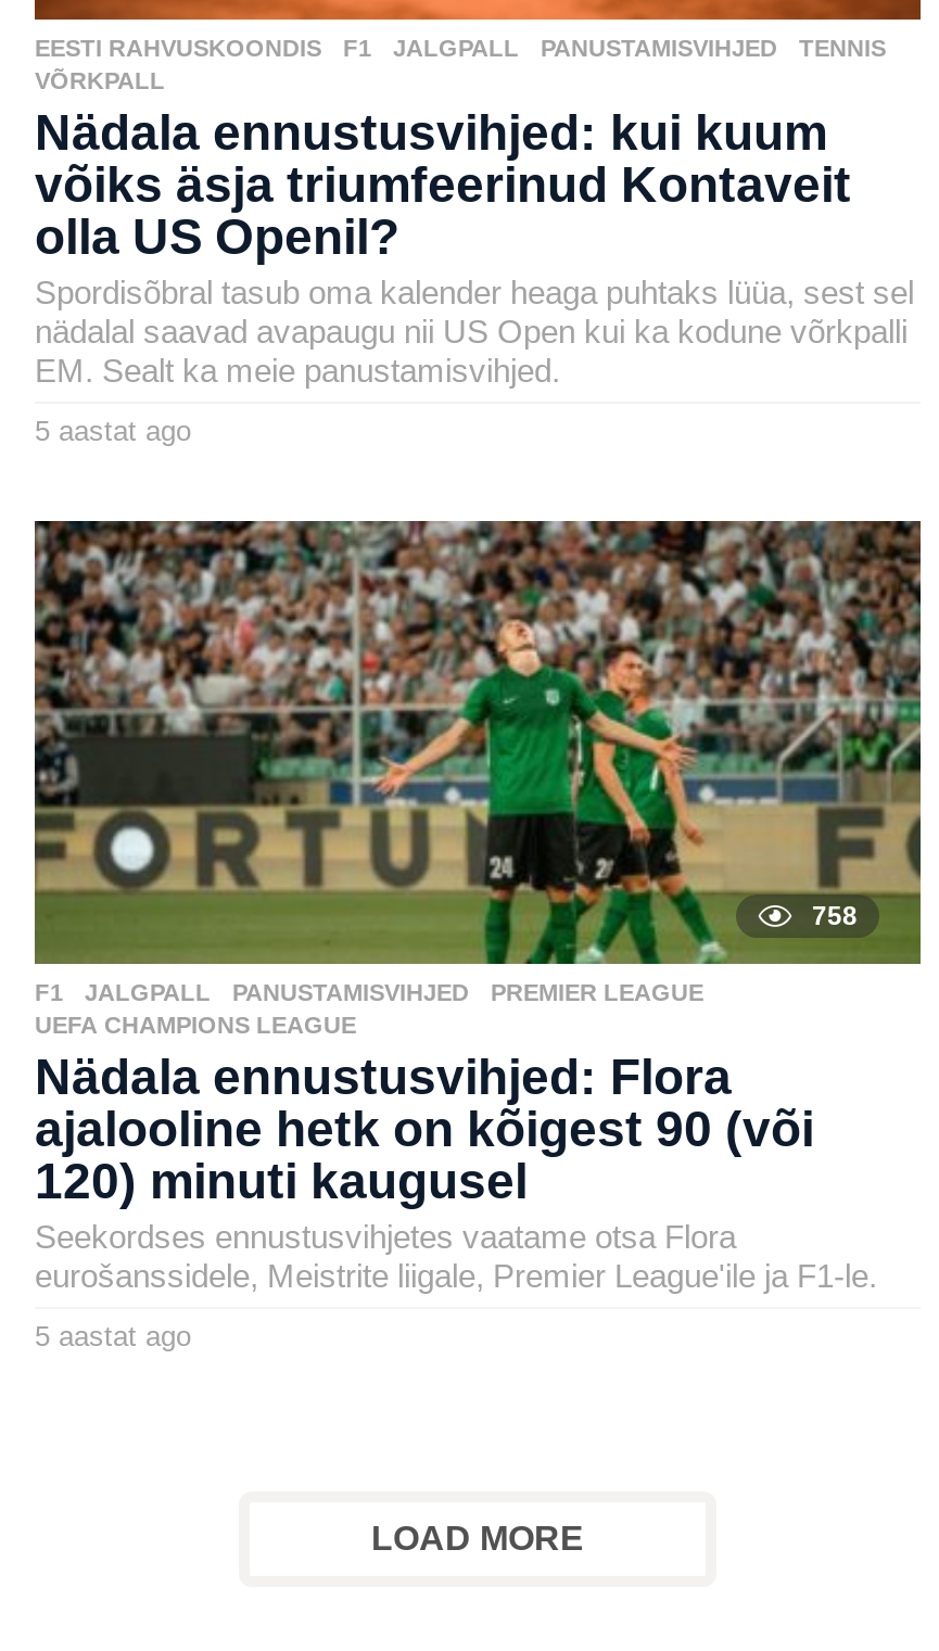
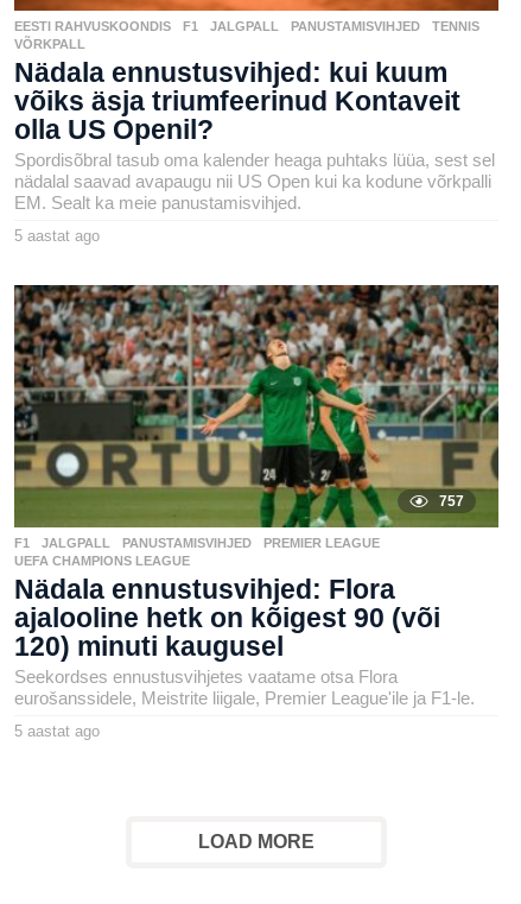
[812,901,858,931] 758 -> [439,493,464,510] 757

